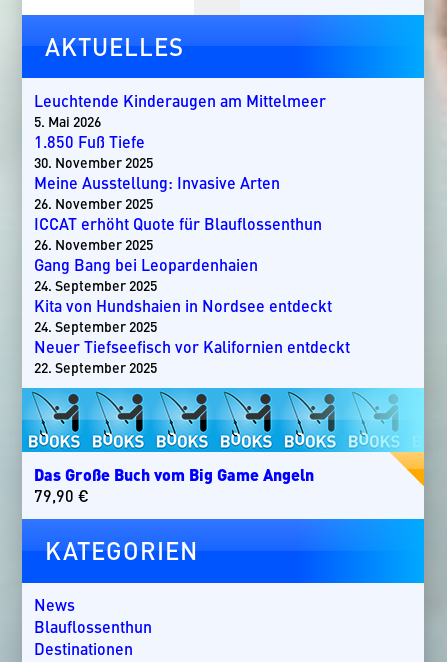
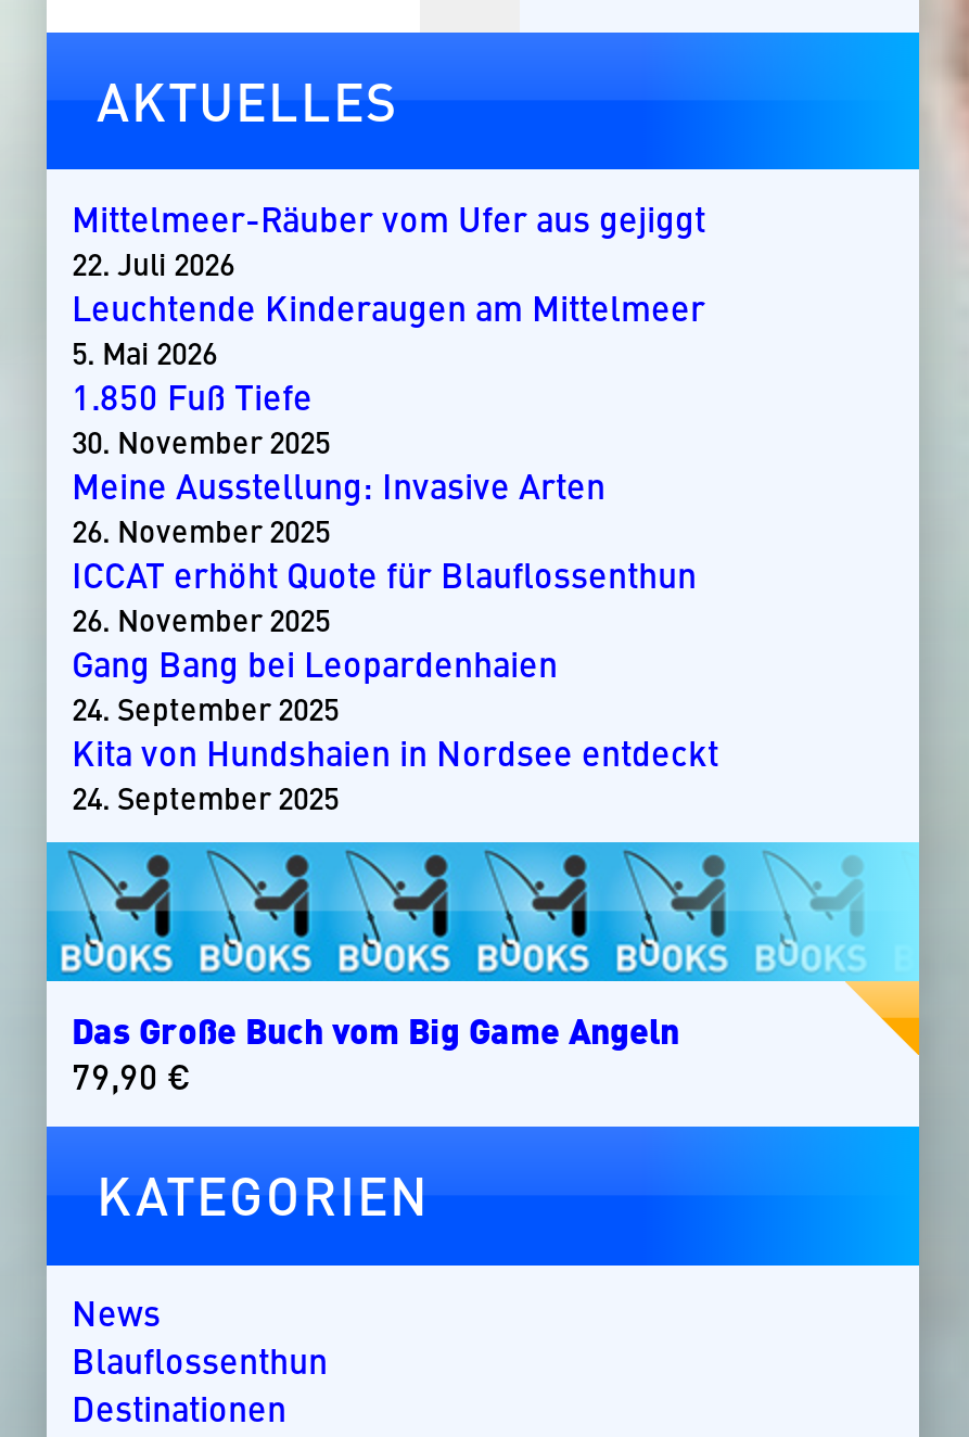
none -> [72,193,714,284] Mittelmeer-Räuber vom Ufer aus gejiggt | 22. Juli 2026
moved [33,89,331,336] -> [72,282,718,818]: Leuchtende Kinderaugen am Mittelmeer | 5. Mai 2026 | 1.850 Fuß Tiefe | ... | Kita von Hundshaien in Nordsee entdeckt | 24. September 2025
[33,335,349,377] Neuer Tiefseefisch vor Kalifornien entdeckt | 22. September 2025 -> none

